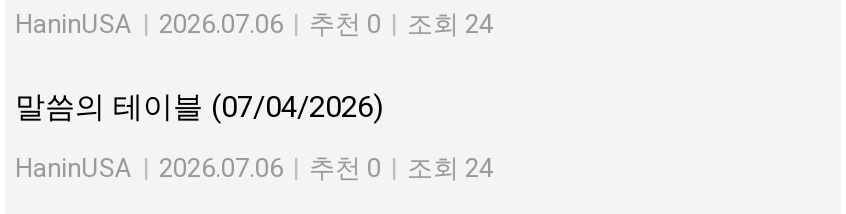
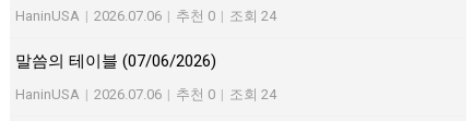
[15,89,383,125] 말씀의 테이블 (07/04/2026) -> [15,51,216,71] 말씀의 테이블 (07/06/2026)

